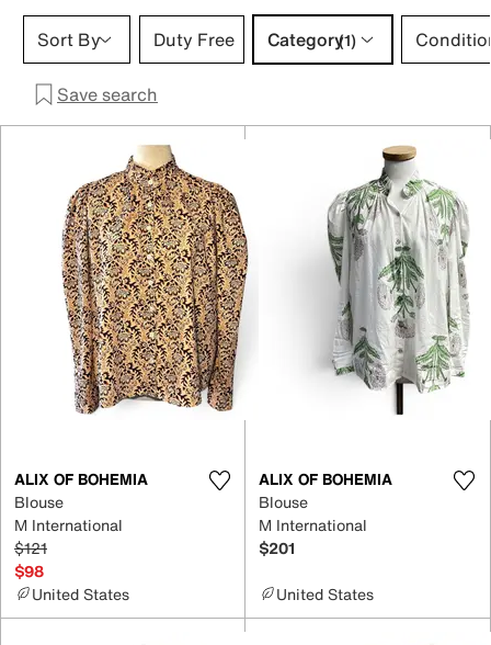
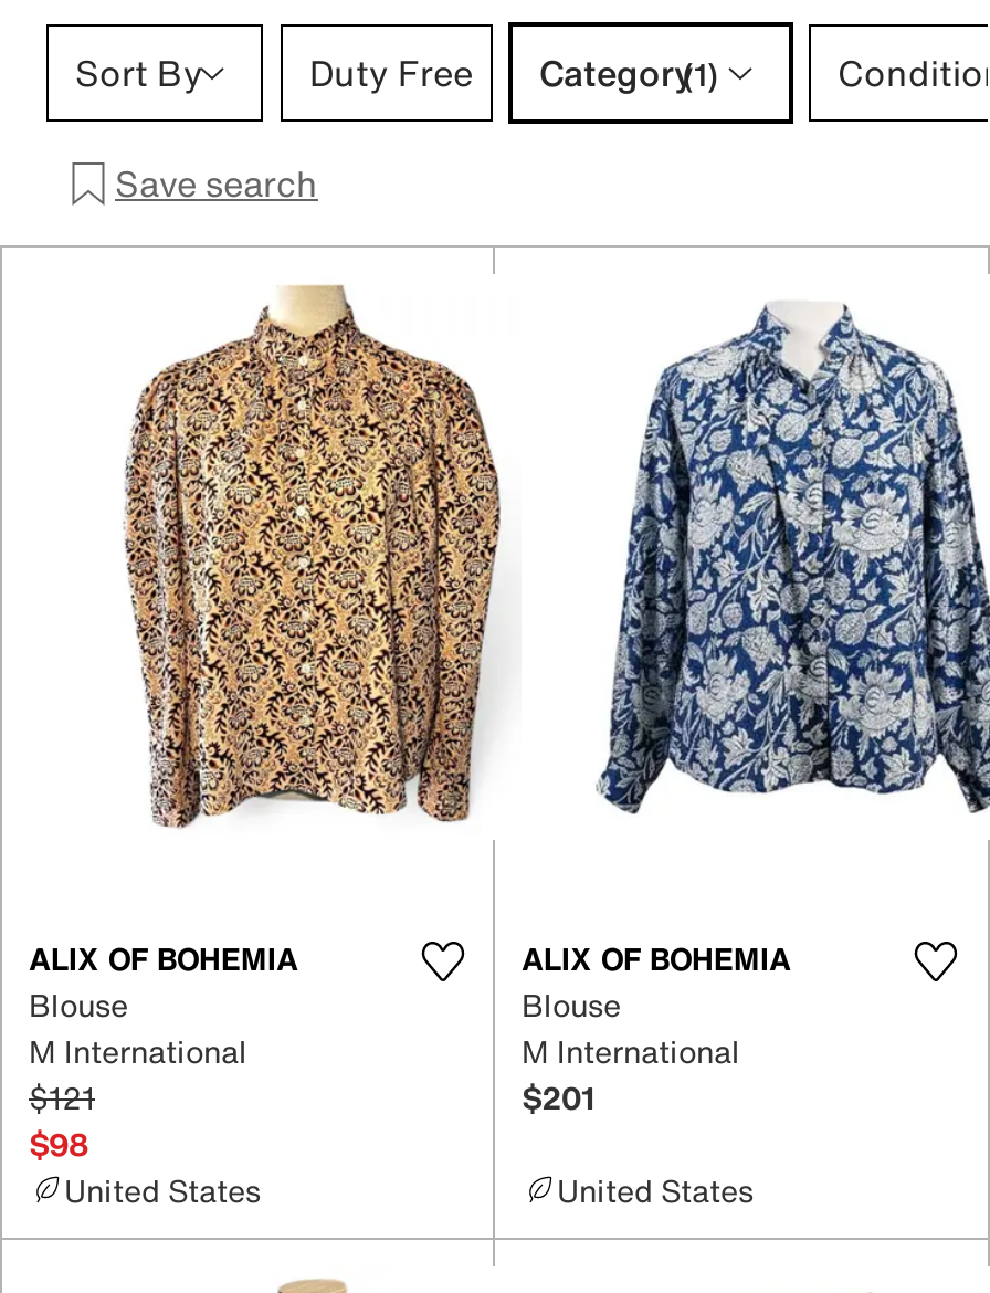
[296,145,488,416] [image] -> [594,287,983,829] [image]

